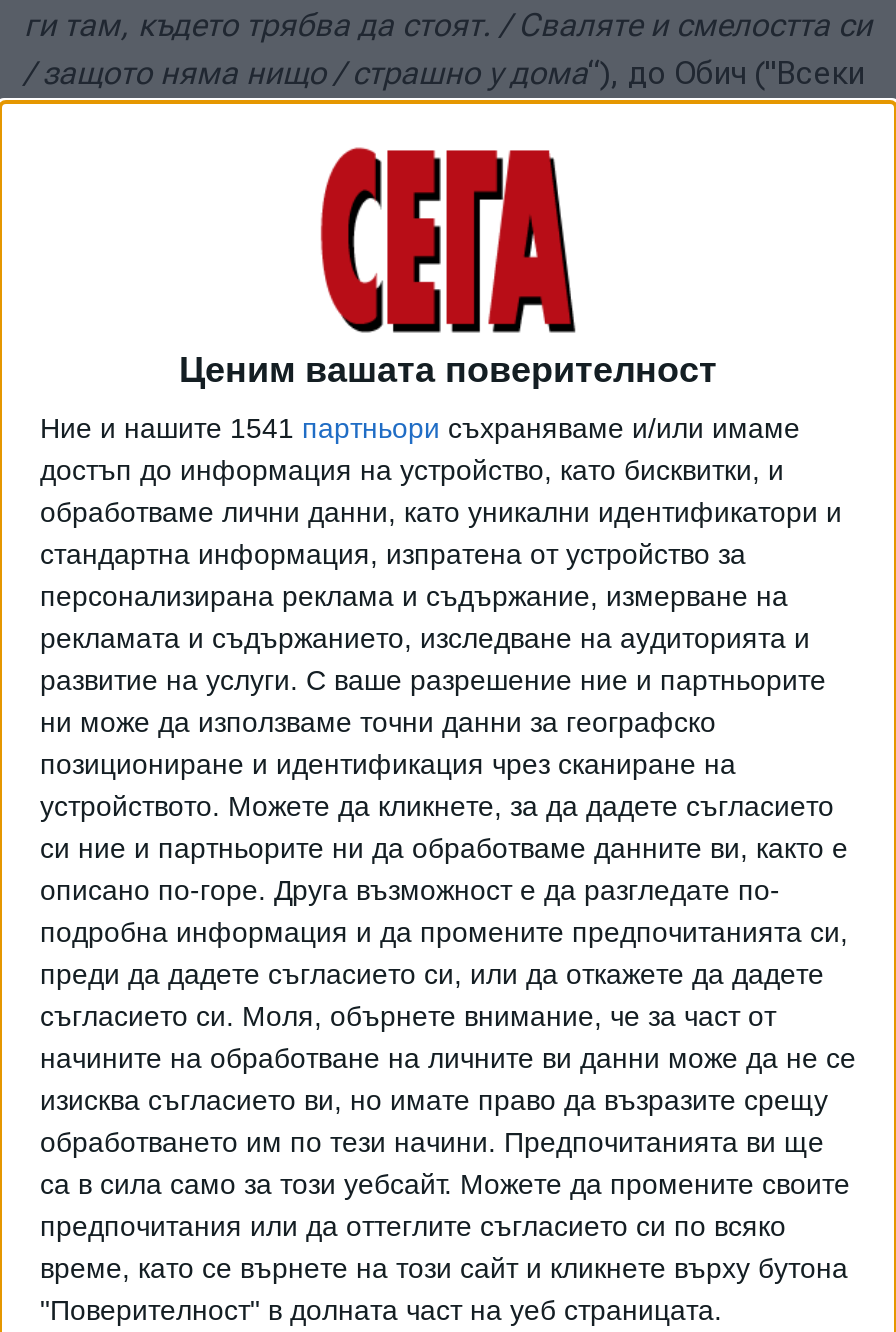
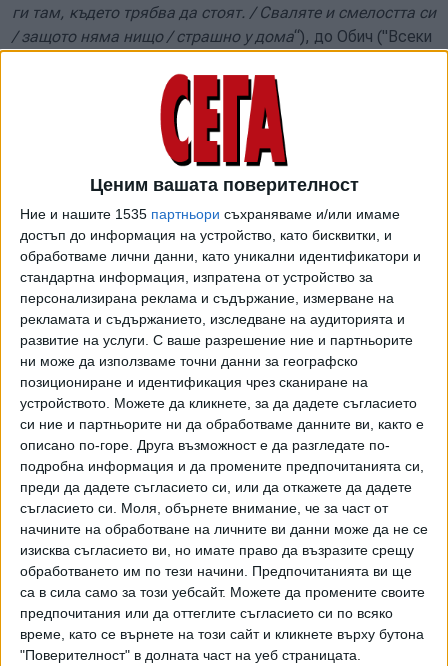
[40,411,800,443] Ние и нашите 1541 партньори съхраняваме и/или имаме -> [20,206,400,222] Ние и нашите 1535 партньори съхраняваме и/или имаме

